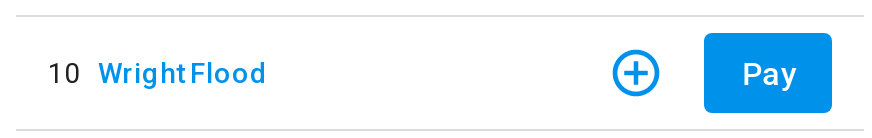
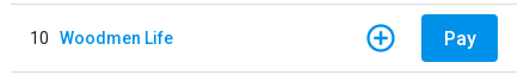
[48,56,268,88] 10 Wright Flood -> [30,28,173,47] 10 Woodmen Life

